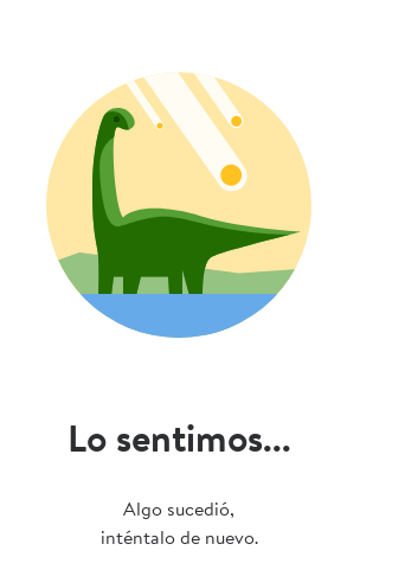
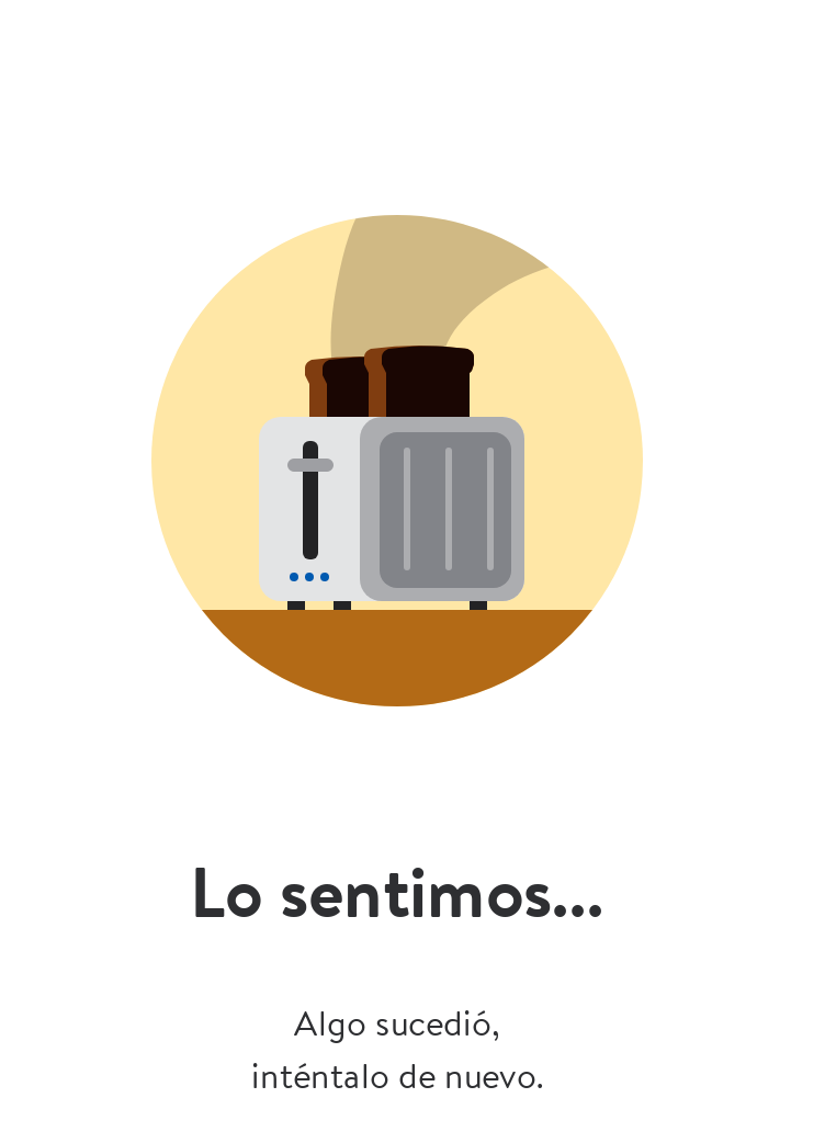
[58,73,300,339] [image] -> [176,215,617,709] [image]

